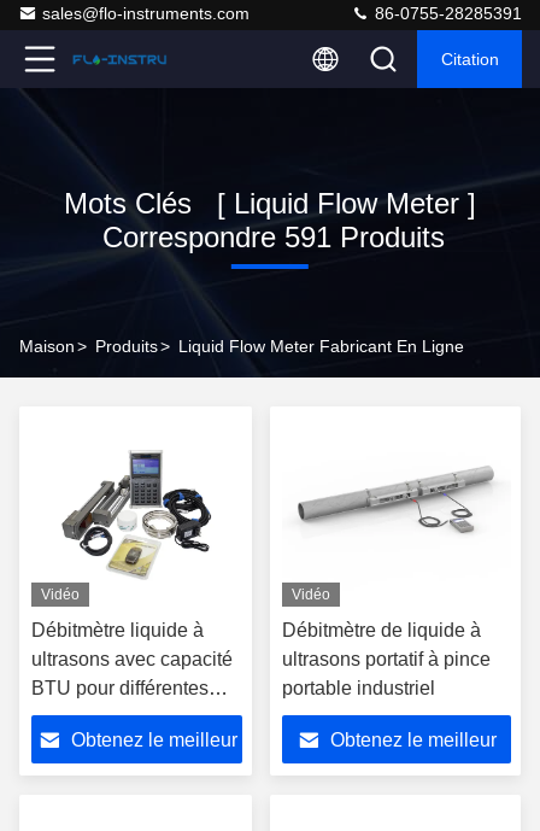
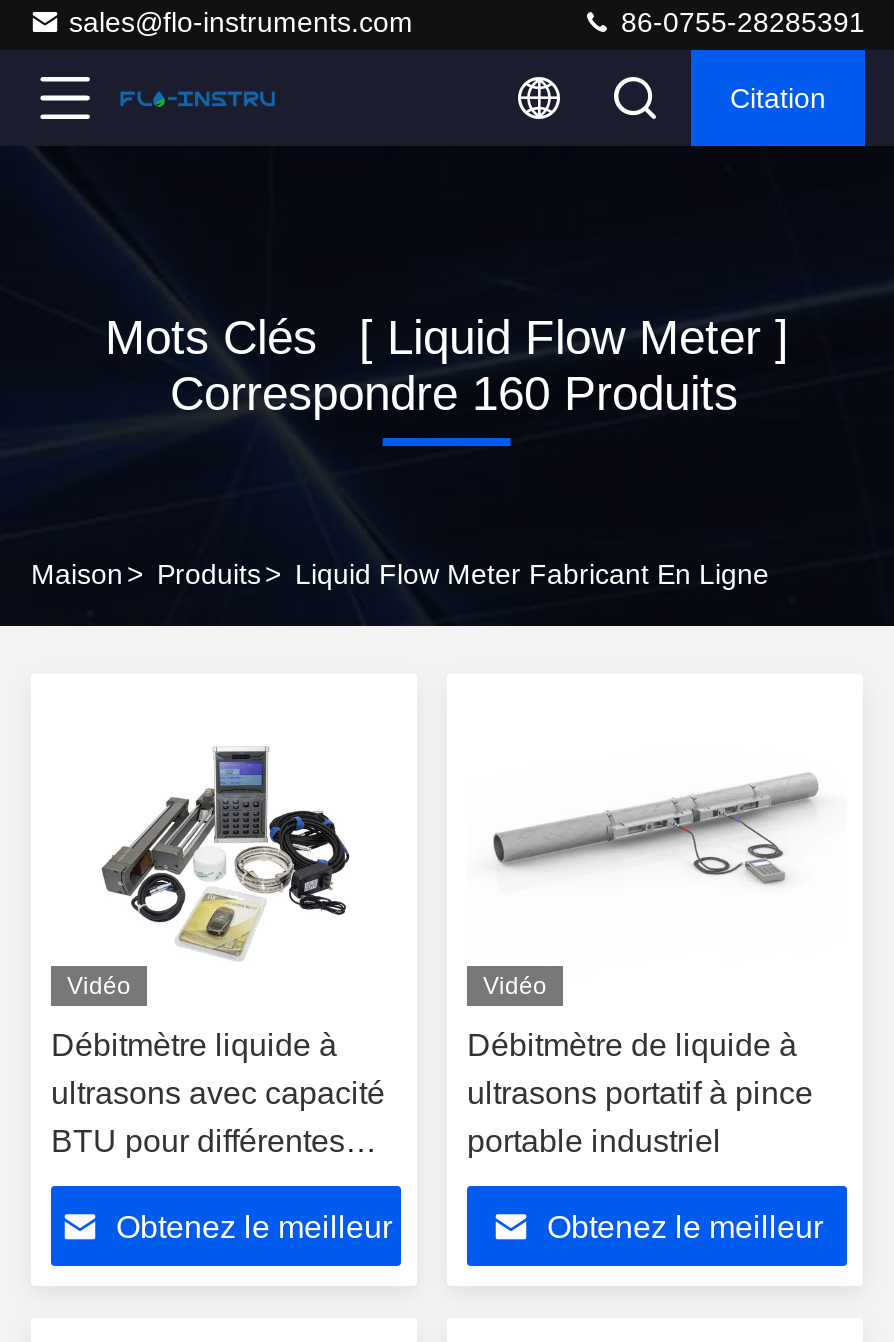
[95,221,445,253] Correspondre 591 Produits -> [156,366,738,420] Correspondre 160 Produits

